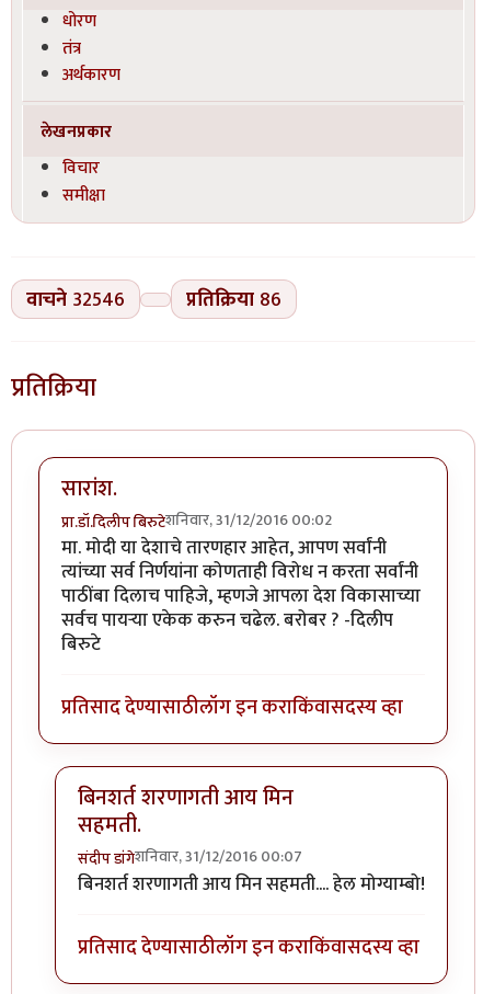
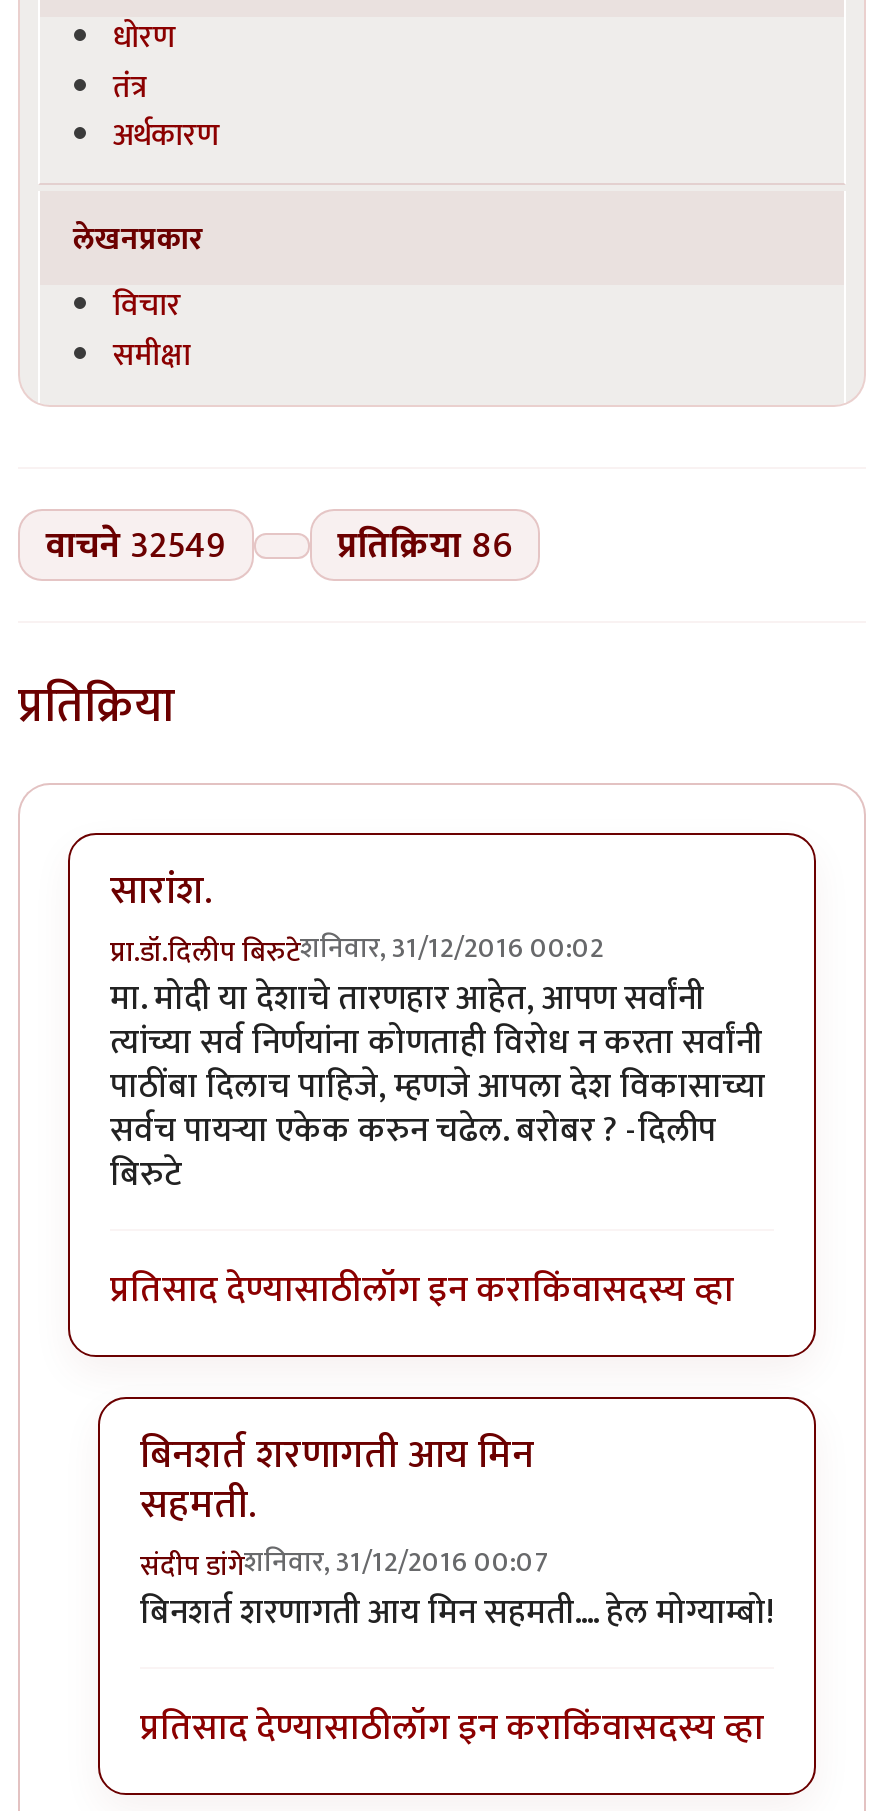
[26,282,282,316] वाचने 32546 प्रतिक्रिया 86 -> [46,514,512,576] वाचने 32549 प्रतिक्रिया 86

